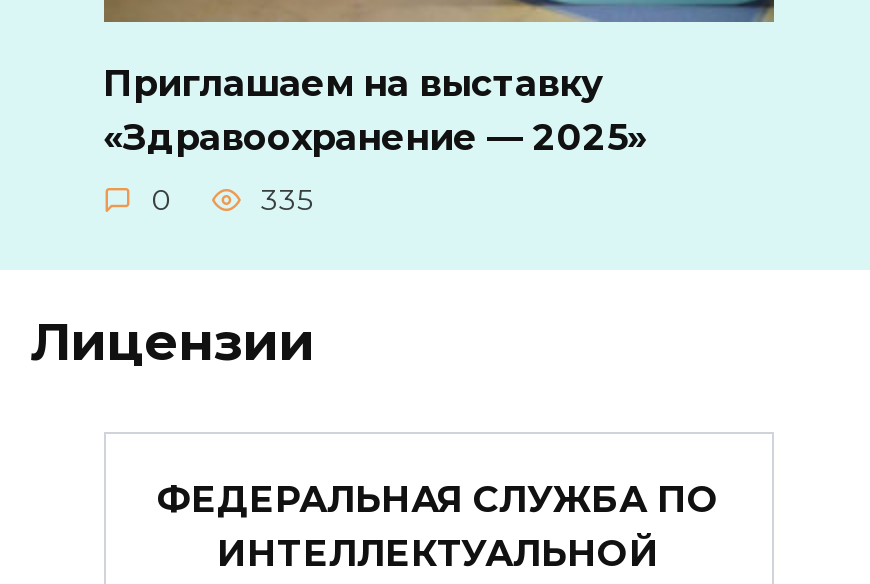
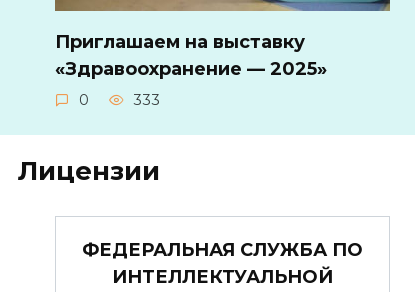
[261,182,313,218] 335 -> [133,91,160,109] 333

